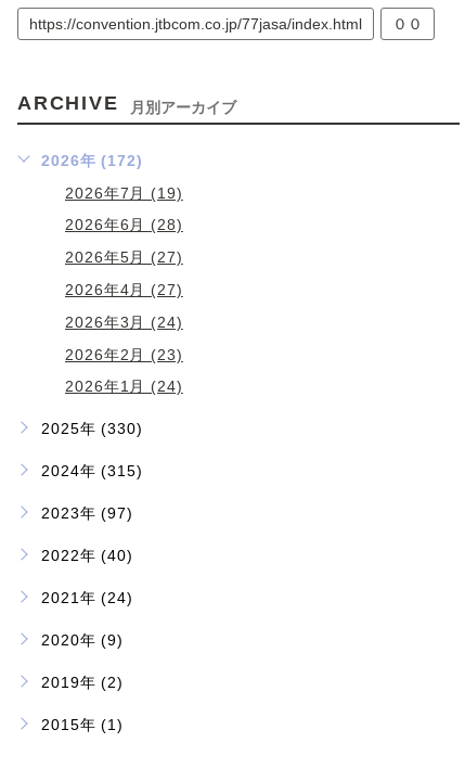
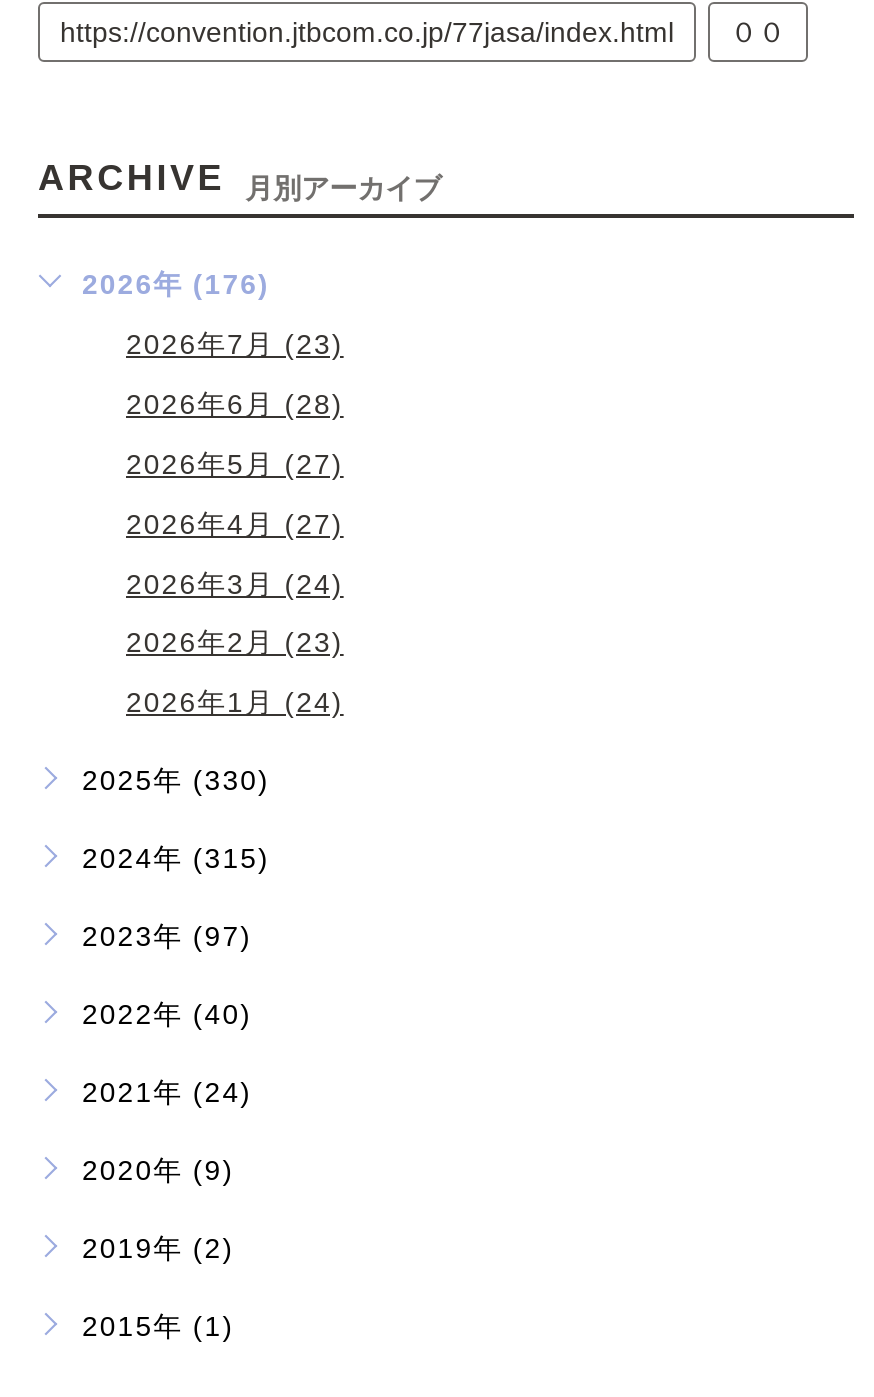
[41,151,143,169] 2026年 (172) -> [82,269,270,301] 2026年 (176)
[65,184,183,201] 2026年7月 (19) -> [126,329,344,361] 2026年7月 (23)

